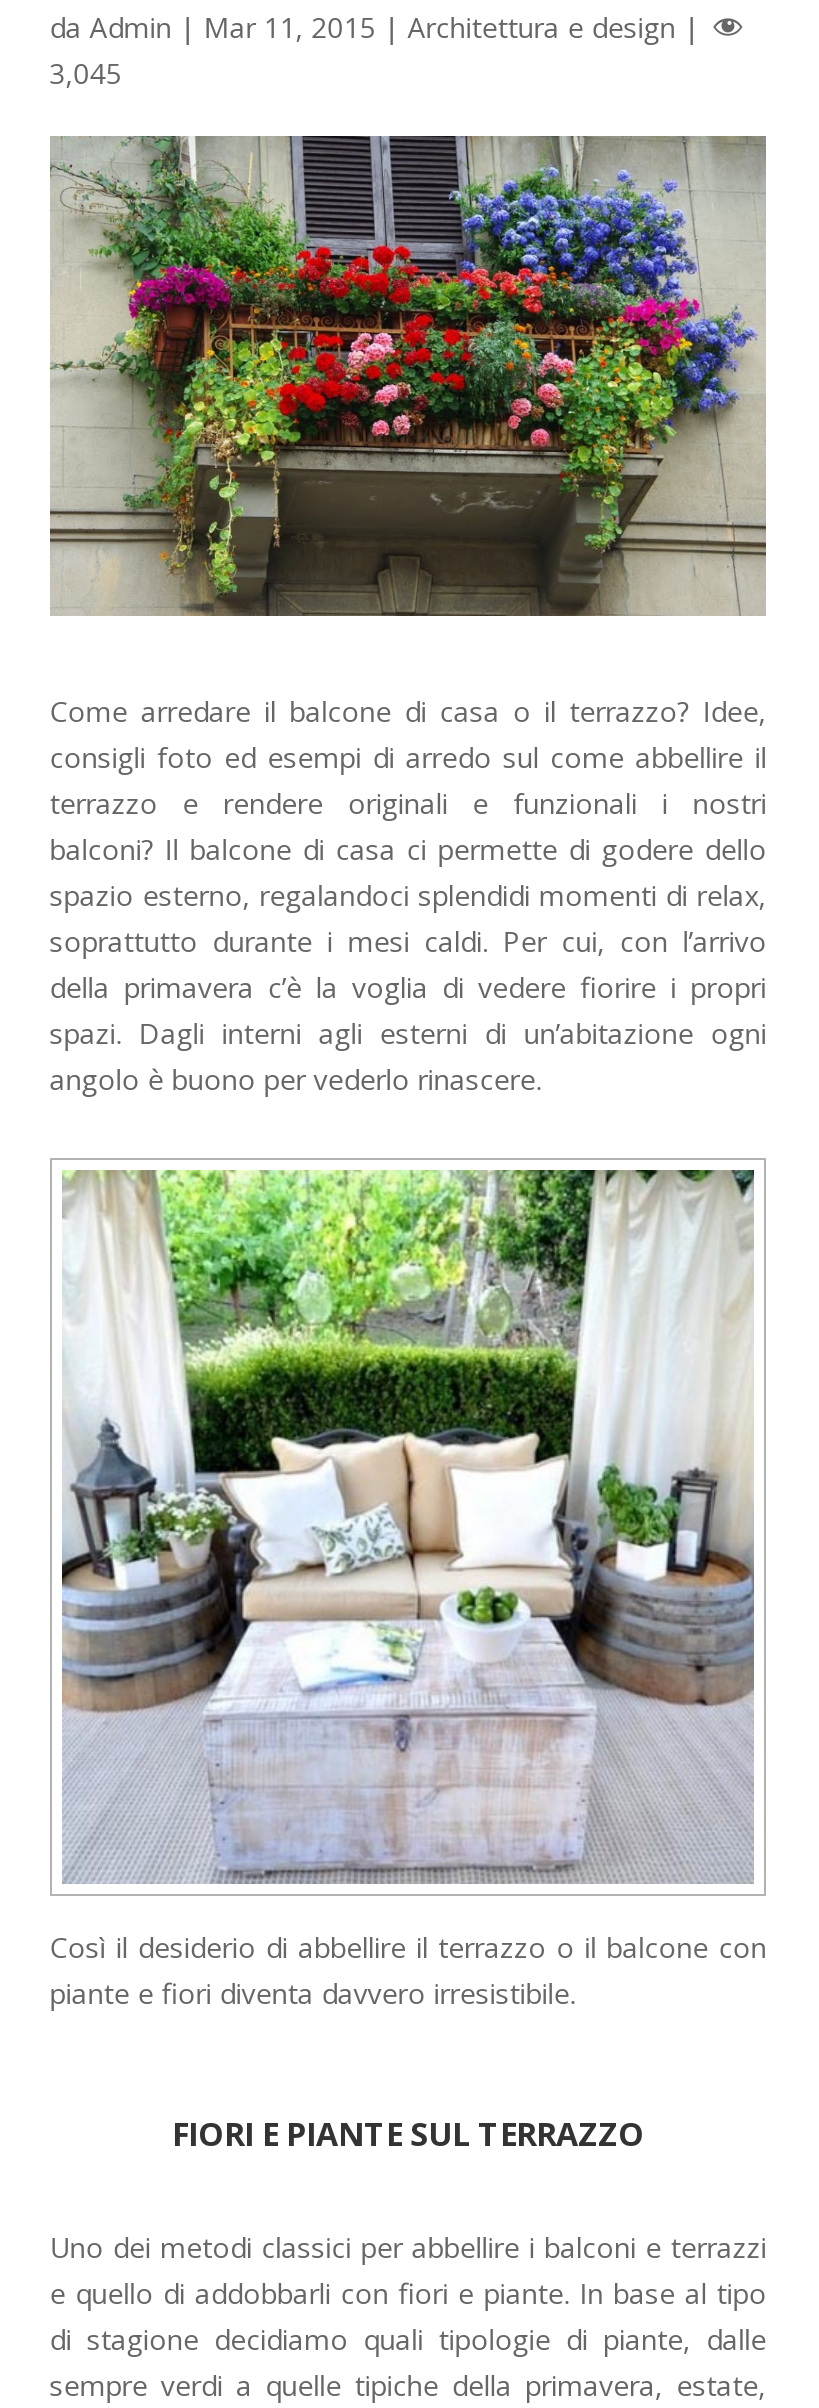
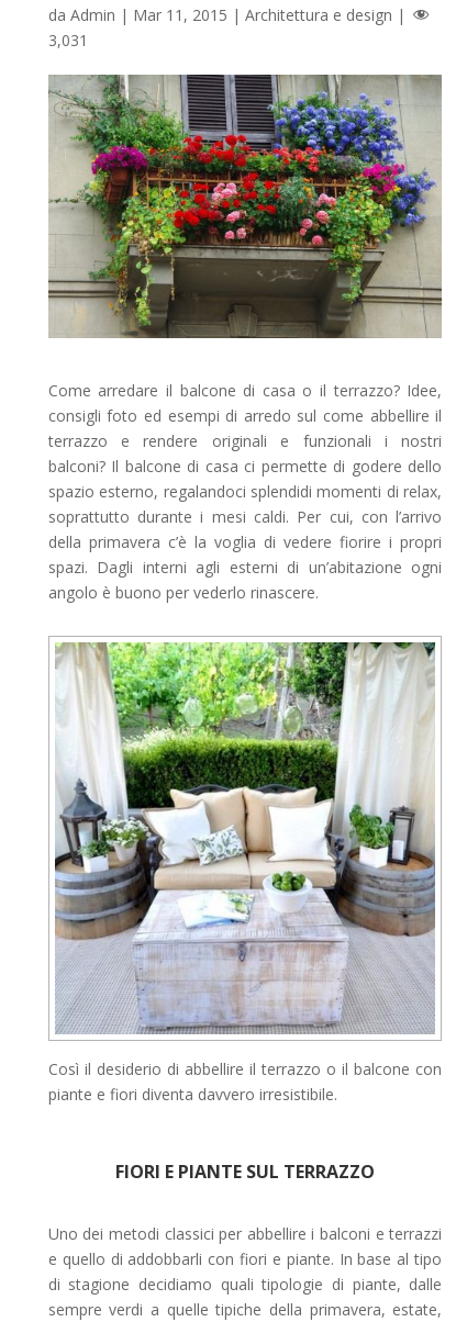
[50,54,122,92] 3,045 -> [48,30,88,51] 3,031

